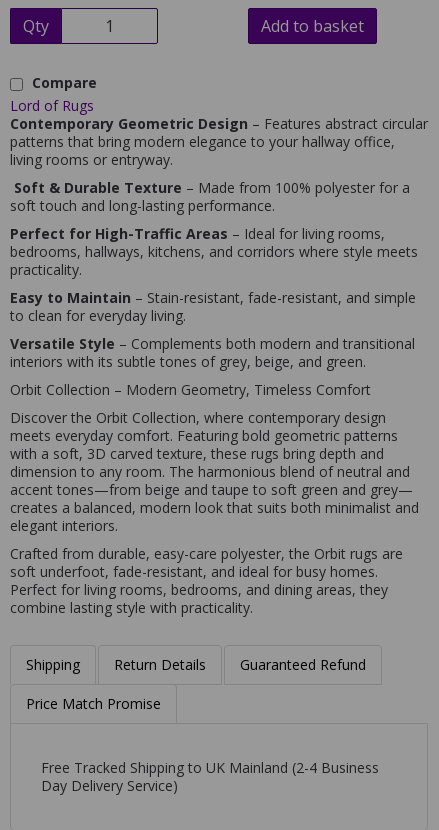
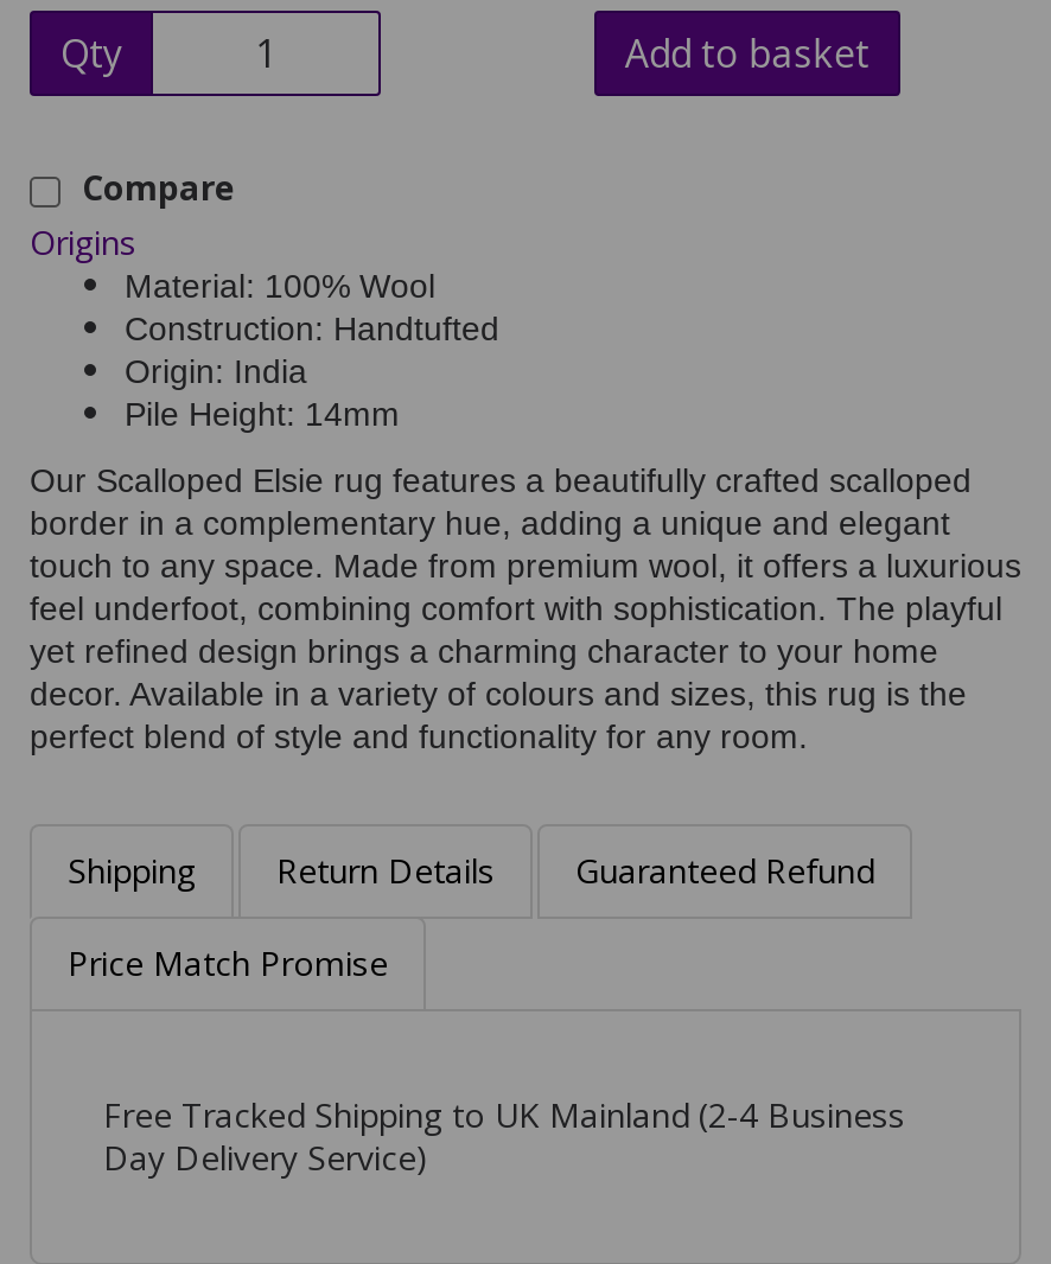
[10,95,428,616] Lord of Rugs | Contemporary Geometric Design – Features abstract circular | patterns that bring modern elegance to your hallway office, | living rooms or entryway. | Soft & Durable Texture – Made from 100% polyester for a | soft touch and long-lasting performance. | Perfect for High-Traffic Areas – Ideal for living rooms, | bedrooms, hallways, kitchens, and corridors where style meets | practicality. | Easy to Maintain – Stain-resistant, fade-resistant, and simple | to clean for everyday living. | Versatile Style – Complements both modern and transitional | interiors with its subtle tones of grey, beige, and green. | Orbit Collection – Modern Geometry, Timeless Comfort | Discover the Orbit Collection, where contemporary design | meets everyday comfort. Featuring bold geometric patterns | with a soft, 3D carved texture, these rugs bring depth and | dimension to any room. The harmonious blend of neutral and | accent tones—from beige and taupe to soft green and grey— | creates a balanced, modern look that suits both minimalist and | elegant interiors. | Crafted from durable, easy-care polyester, the Orbit rugs are | soft underfoot, fade-resistant, and ideal for busy homes. | Perfect for living rooms, bedrooms, and dining areas, they | combine lasting style with practicality. -> [30,219,1021,755] Origins | Material: 100% Wool | Construction: Handtufted | Origin: India | Pile Height: 14mm | Our Scalloped Elsie rug features a beautifully crafted scalloped | border in a complementary hue, adding a unique and elegant | touch to any space. Made from premium wool, it offers a luxurious | feel underfoot, combining comfort with sophistication. The playful | yet refined design brings a charming character to your home | decor. Available in a variety of colours and sizes, this rug is the | perfect blend of style and functionality for any room.

